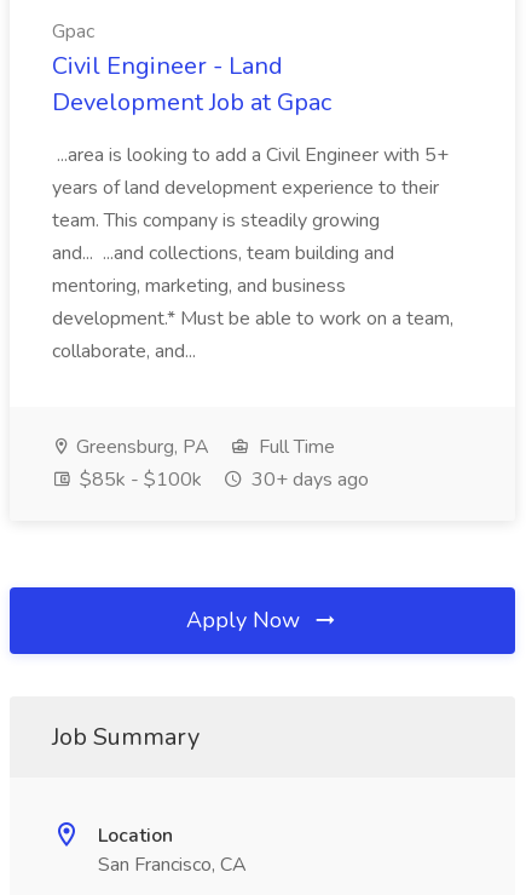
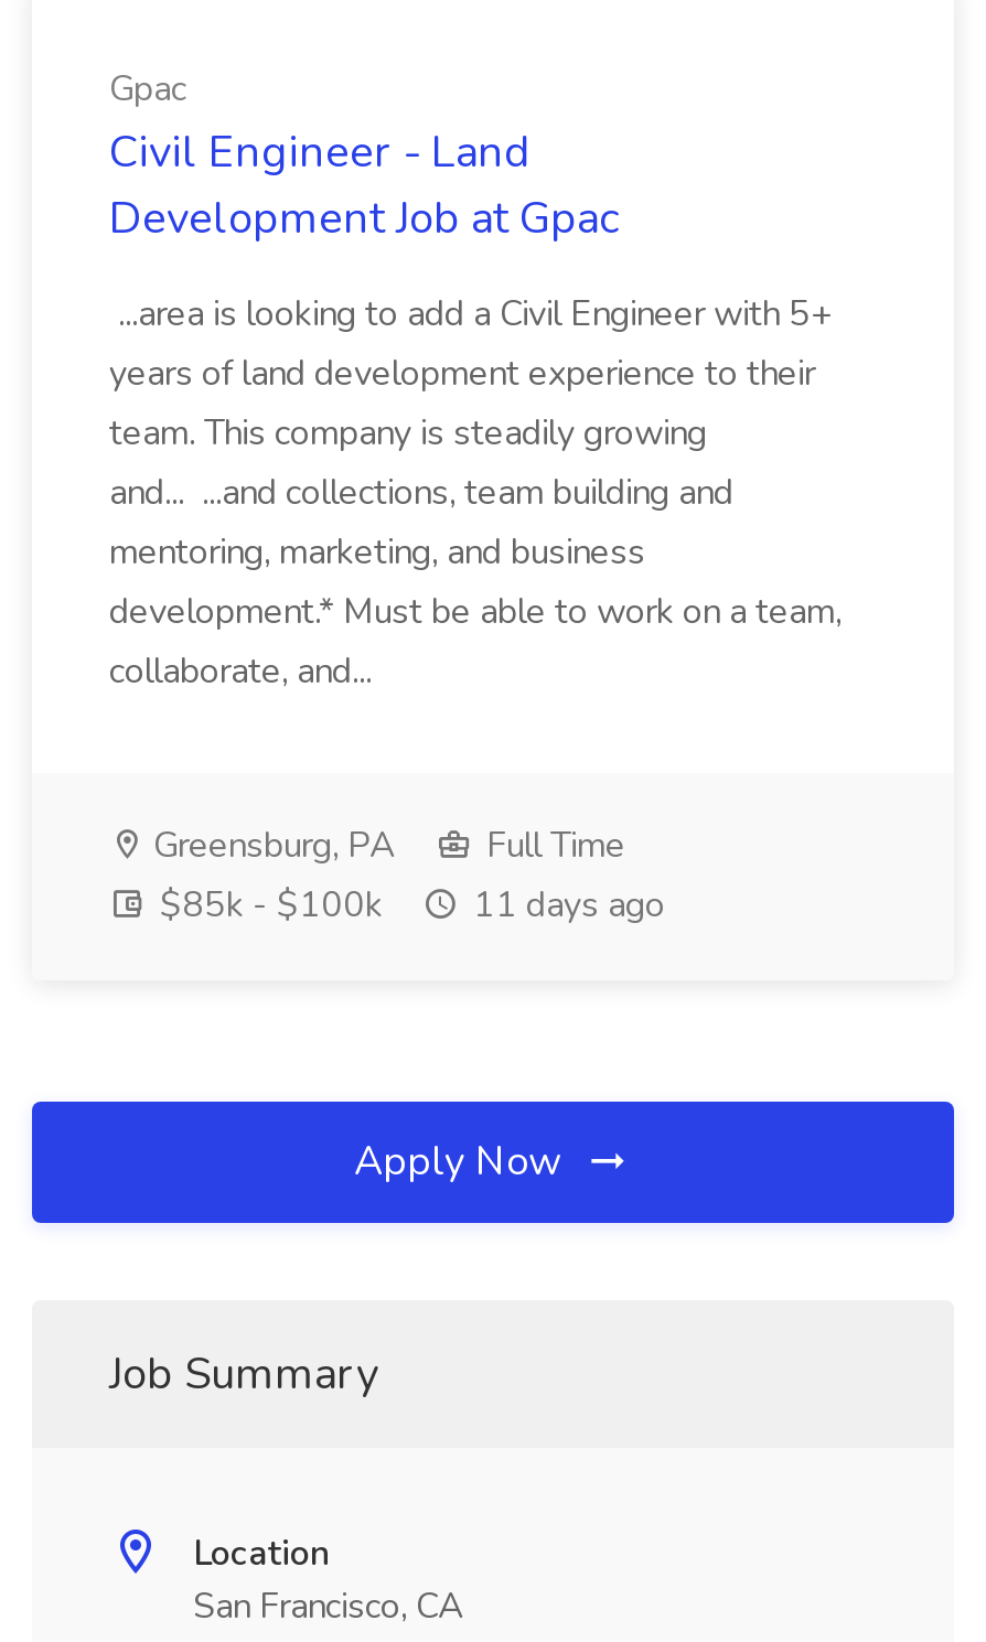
[75,466,369,493] $85k - $100k 30+ days ago -> [151,881,665,930] $85k - $100k 11 days ago

